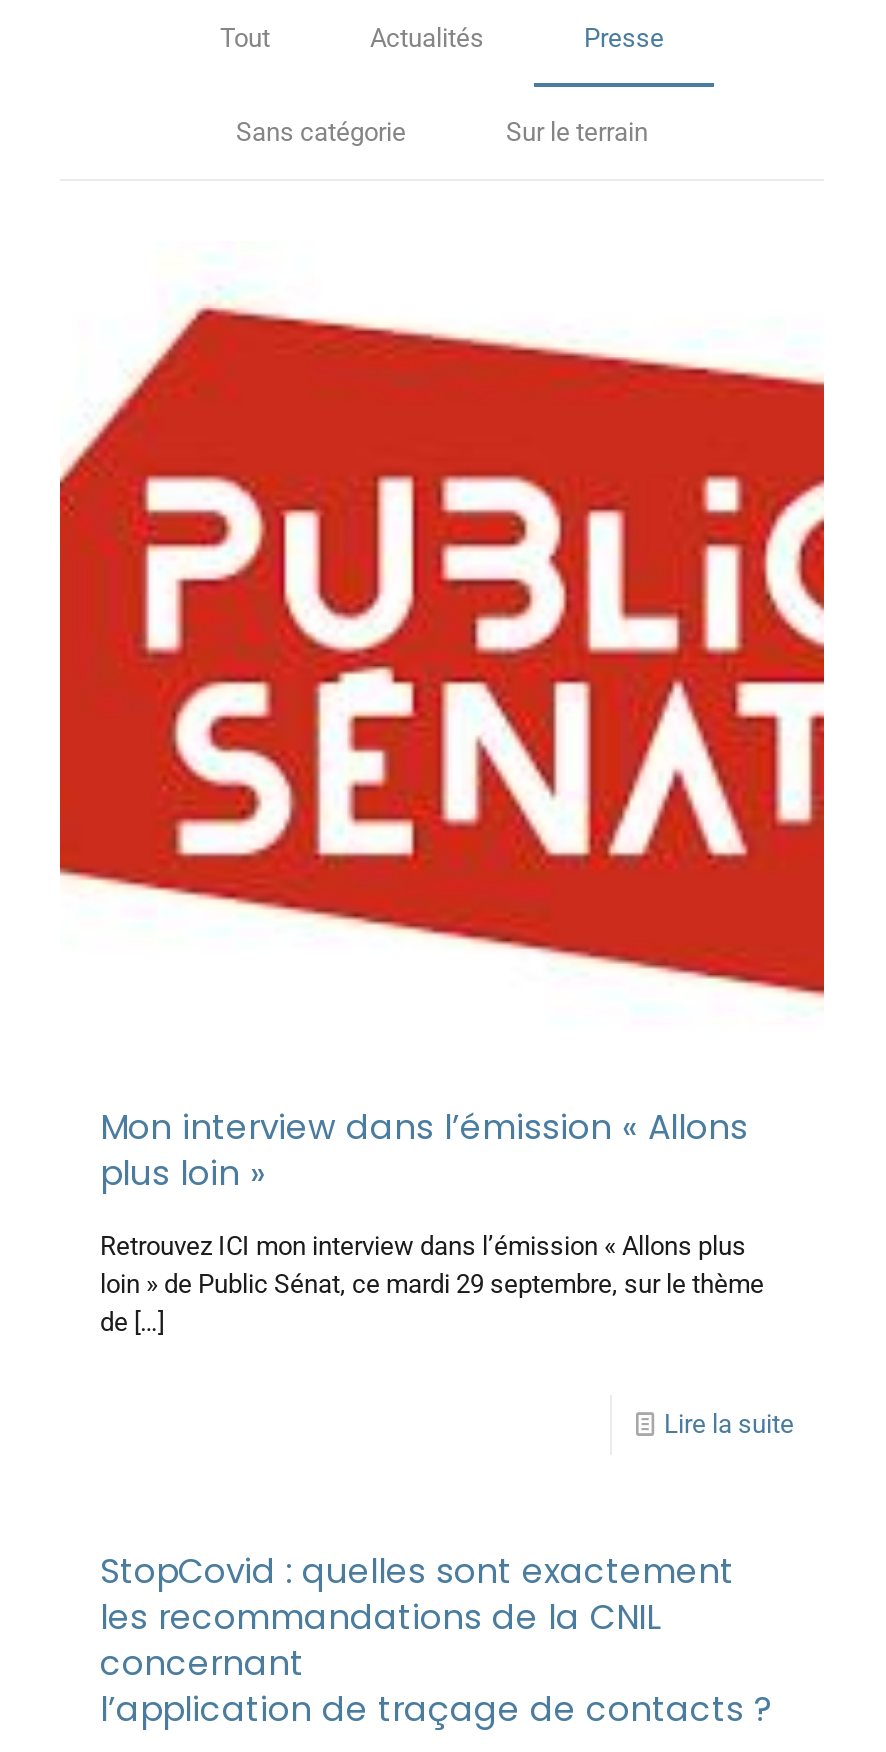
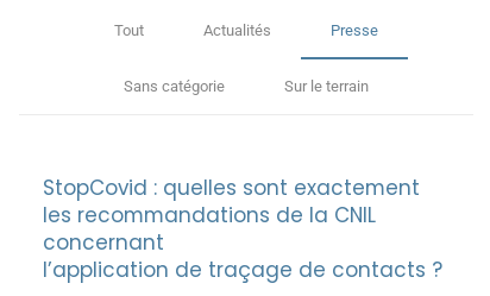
[58,303,826,999] [image] -> none
[100,1103,794,1439] Mon interview dans l’émission « Allons | plus loin » | Retrouvez ICI mon interview dans l’émission « Allons plus | loin » de Public Sénat, ce mardi 29 septembre, sur le thème | de […] | Lire la suite -> none

